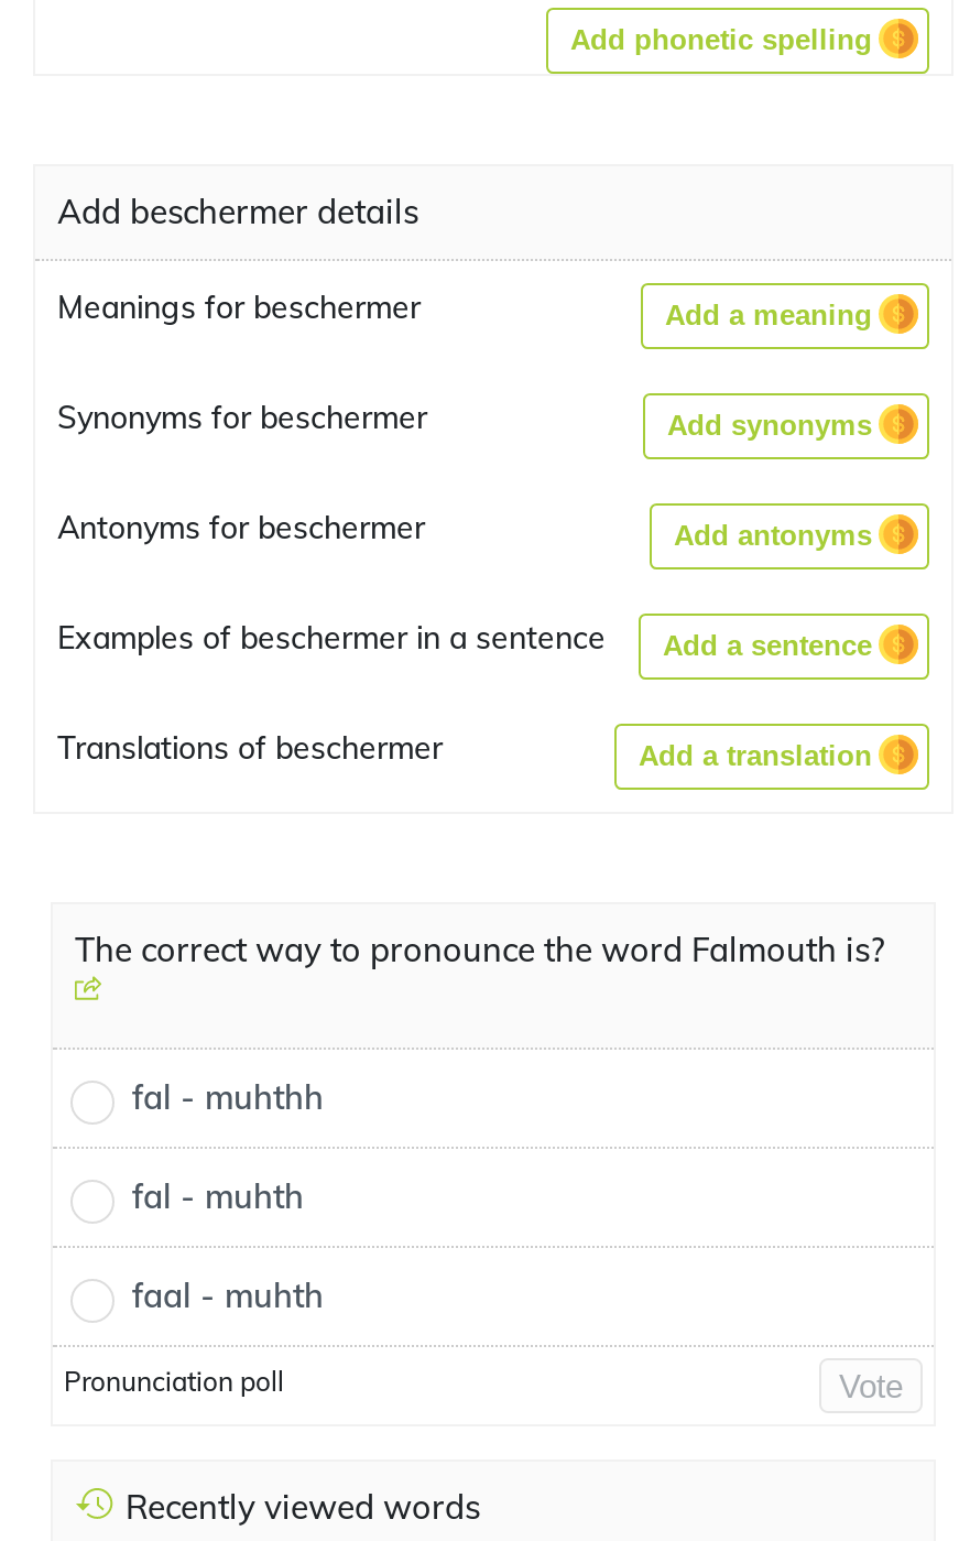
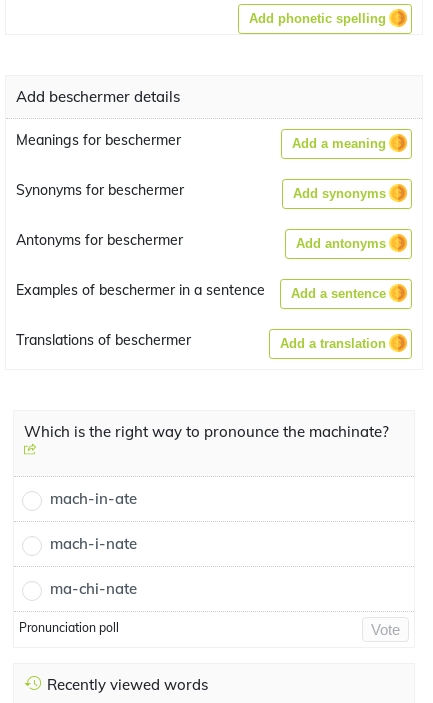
[75,929,885,970] The correct way to pronounce the word Falmouth is? -> [24,422,389,441] Which is the right way to pronounce the machinate?
[132,1076,324,1118] fal - muhthh -> [50,489,137,508] mach-in-ate
[132,1175,304,1217] fal - muhth -> [50,534,137,553] mach-i-nate
[132,1274,324,1316] faal - muhth -> [50,579,137,598] ma-chi-nate

